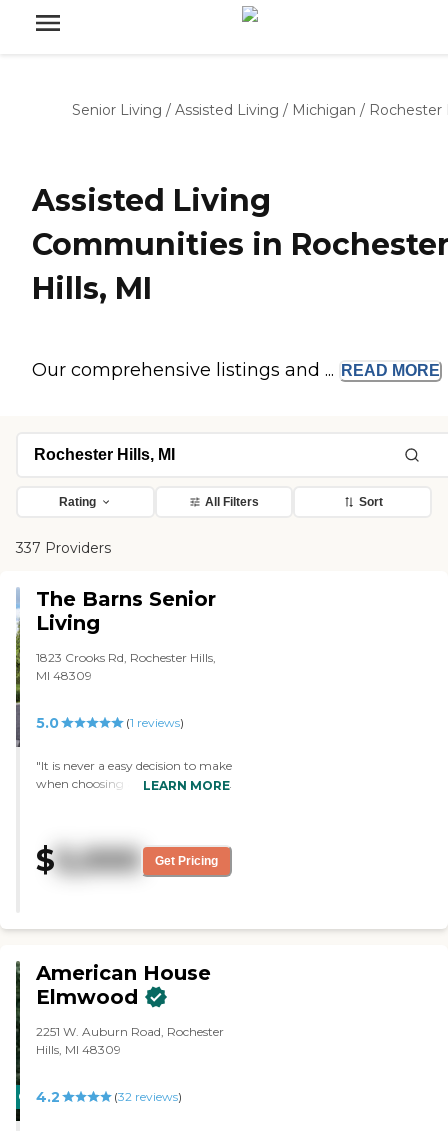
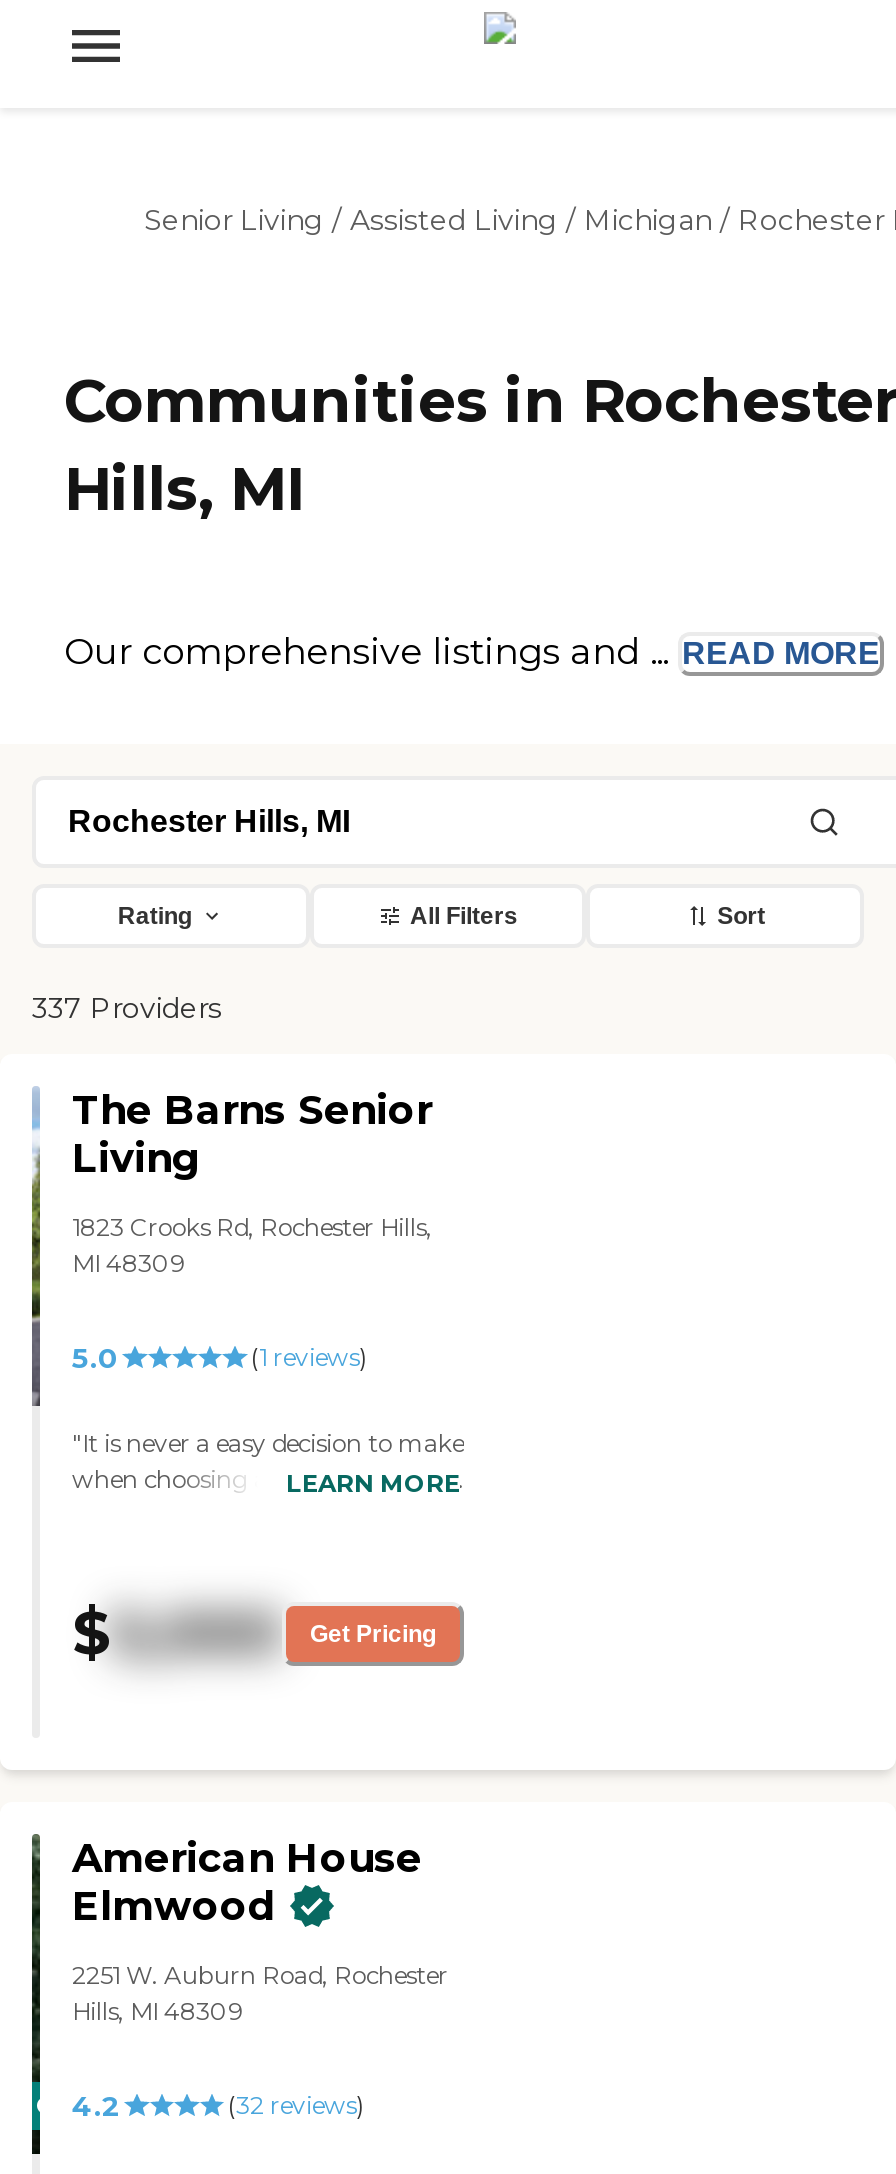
[32,182,271,219] Assisted Living -> none

